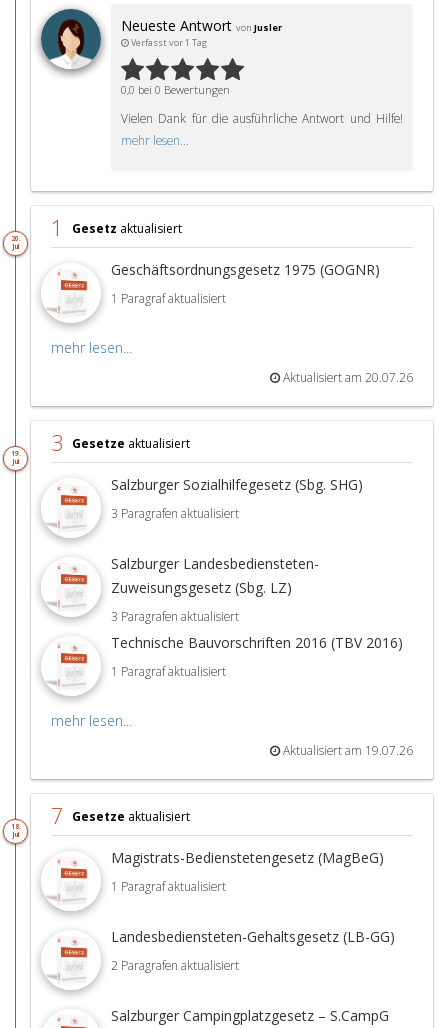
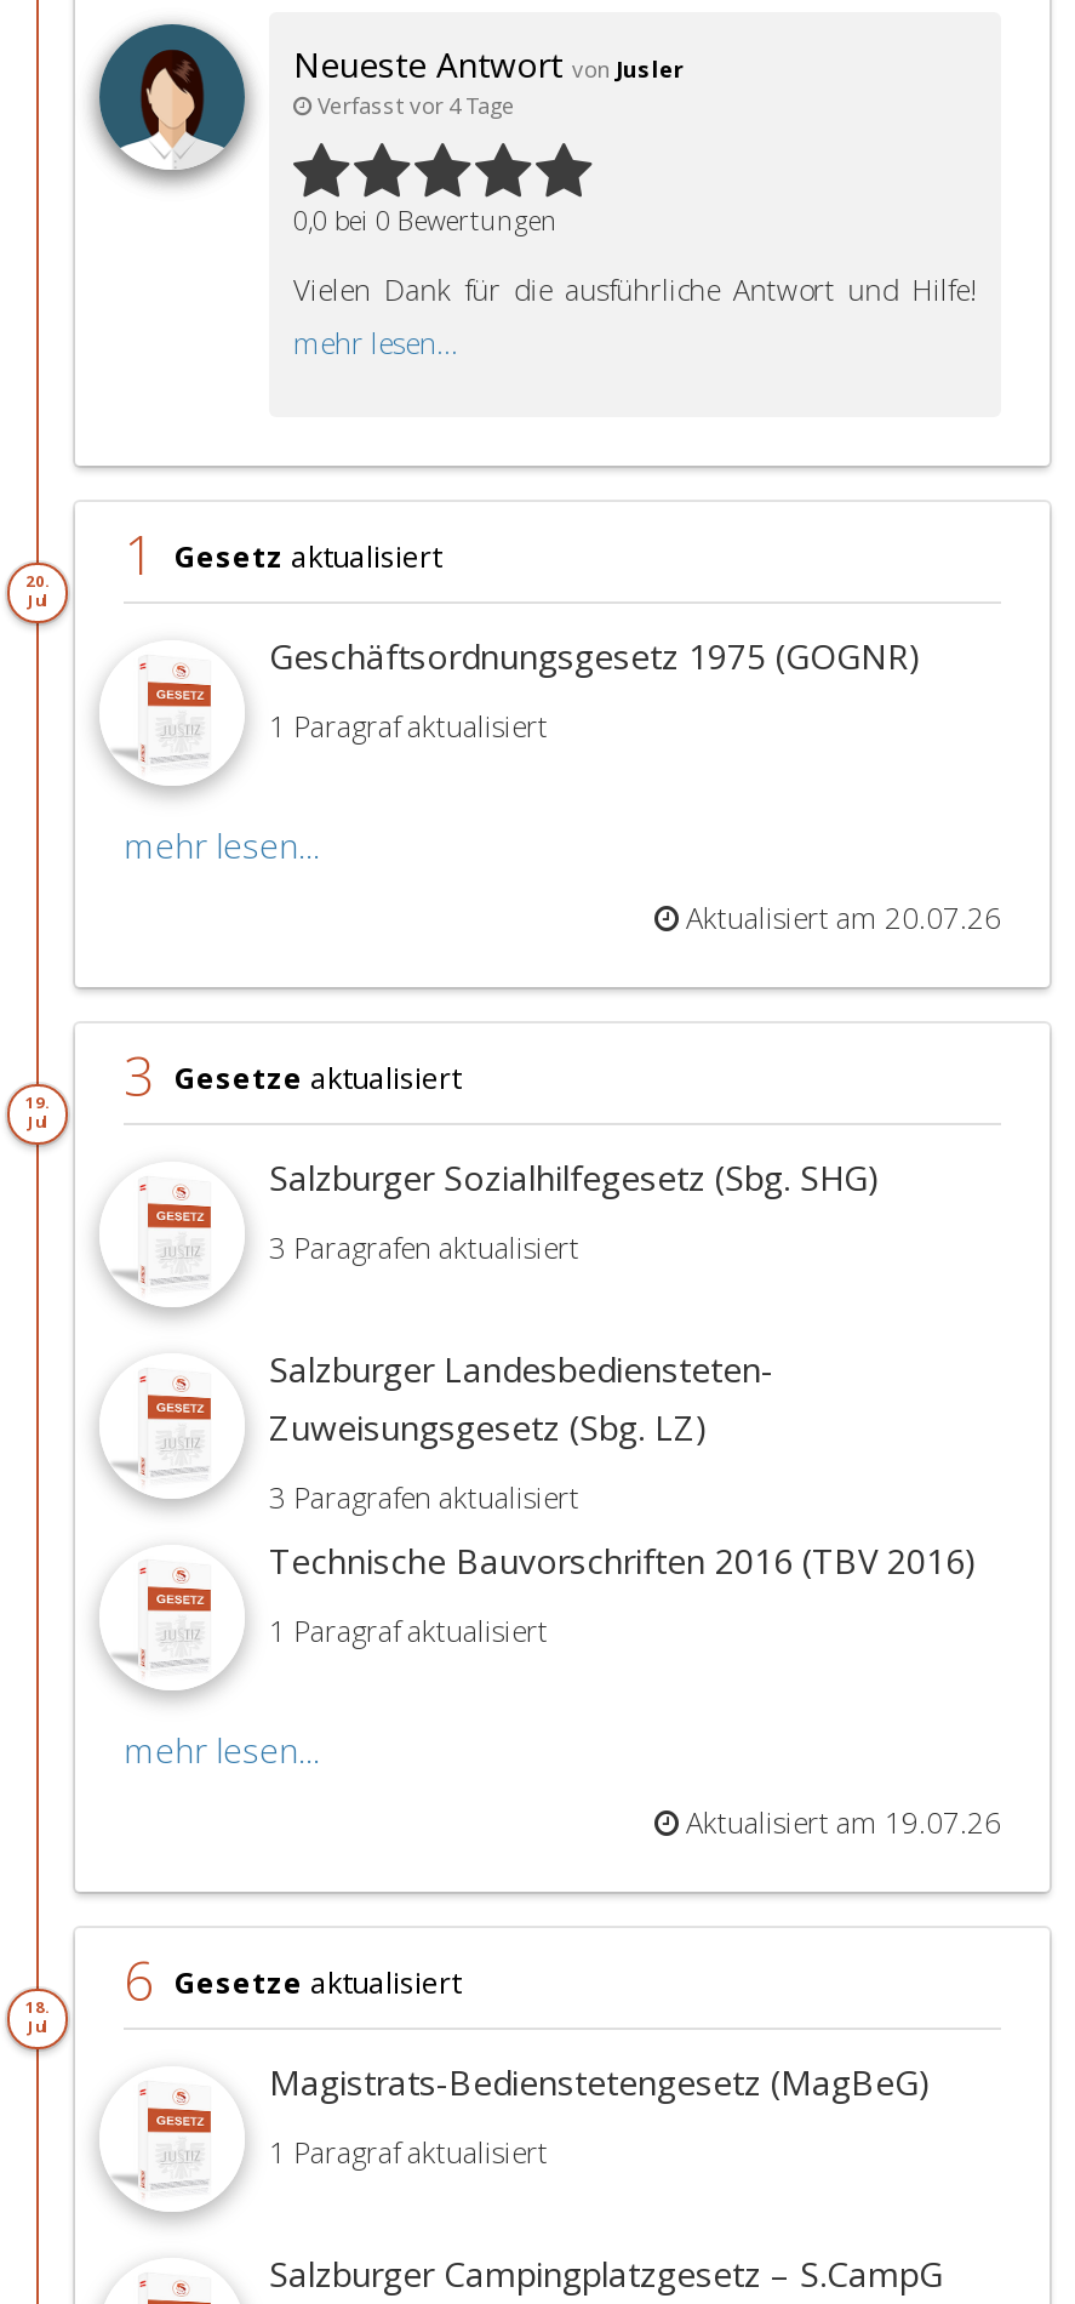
[129,36,207,49] Verfasst vor 1 Tag -> [313,90,514,121] Verfasst vor 4 Tage
[51,800,190,830] 7 Gesetzeaktualisiert -> [124,1943,461,2015] 6 Gesetzeaktualisiert
[111,927,395,973] Landesbediensteten-Gehaltsgesetz (LB-GG) | 2 Paragrafen aktualisiert -> none

